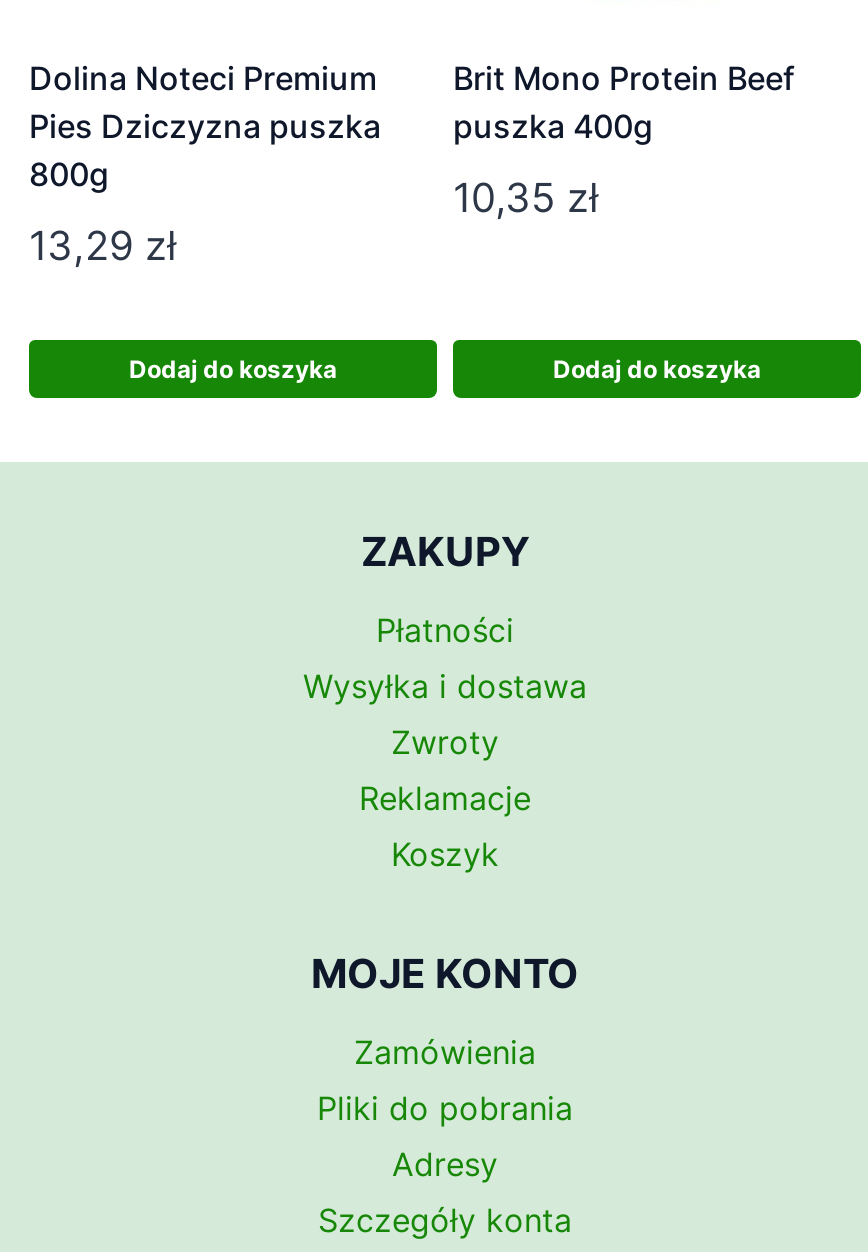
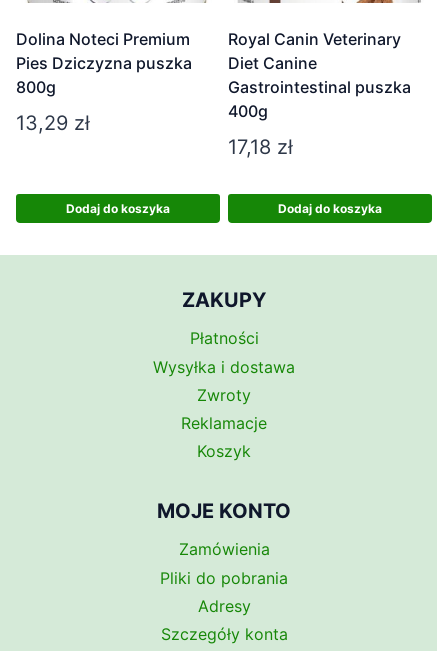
[453,58,795,146] Brit Mono Protein Beef | puszka 400g -> [228,29,411,121] Royal Canin Veterinary | Diet Canine | Gastrointestinal puszka | 400g
[453,174,599,222] 10,35 zł -> [228,135,293,159] 17,18 zł

